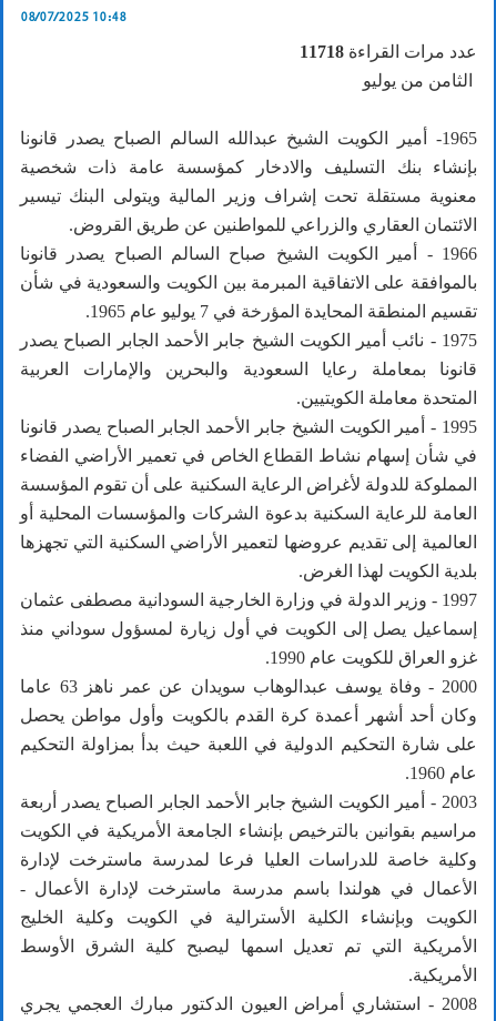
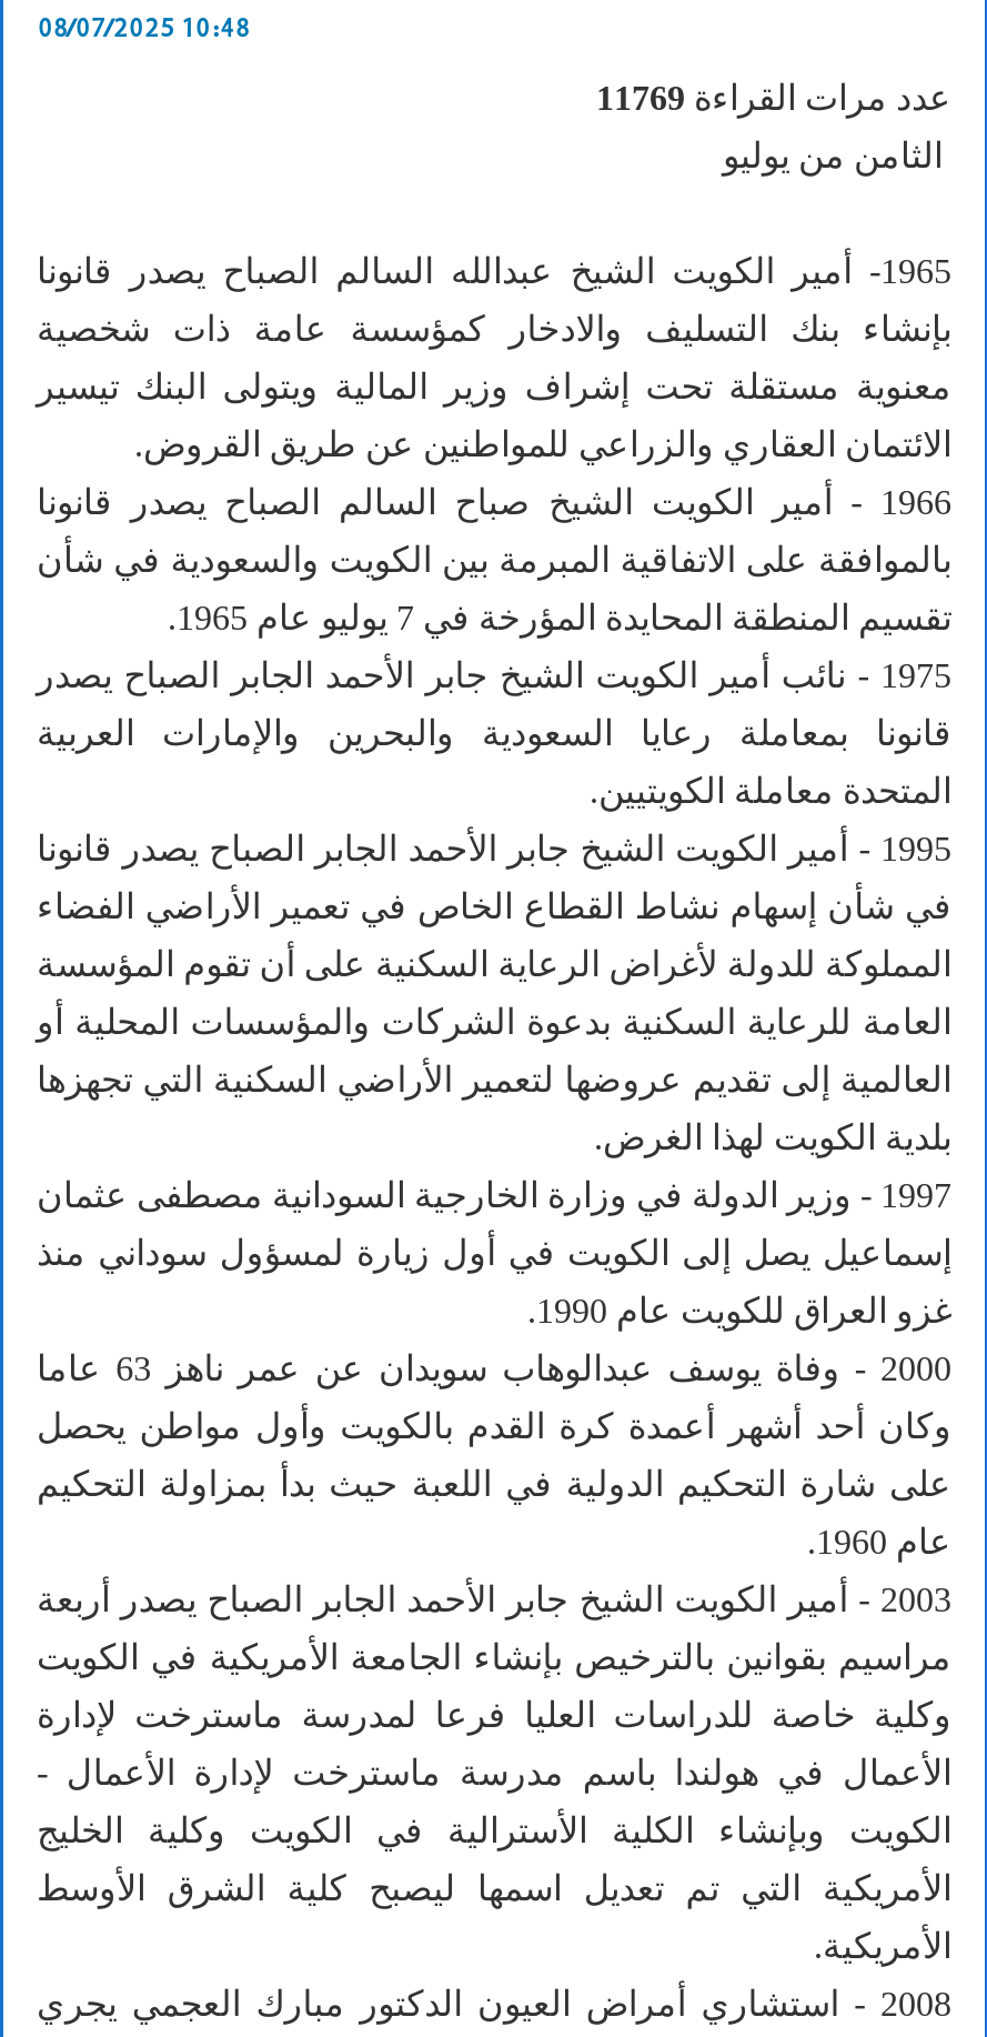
[300,42,477,61] عدد مرات القراءة 11718 -> [596,79,951,117] عدد مرات القراءة 11769

